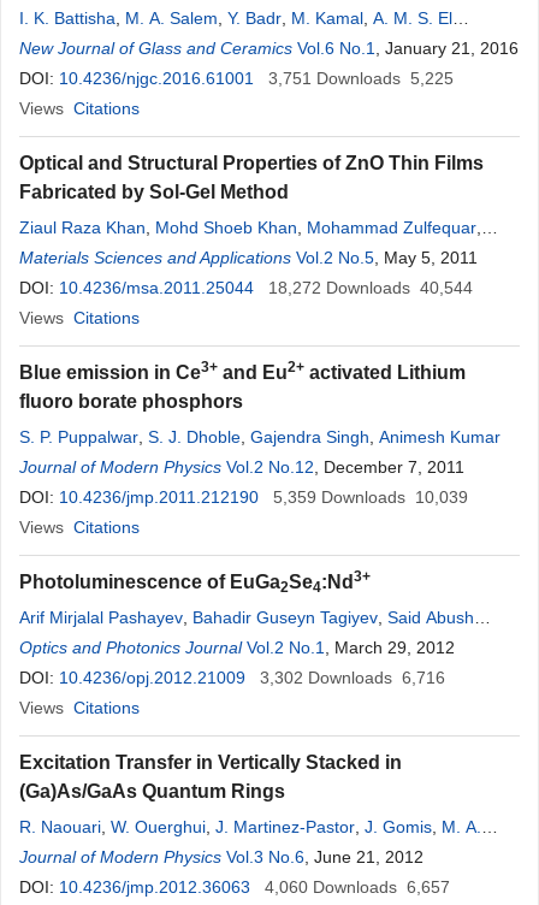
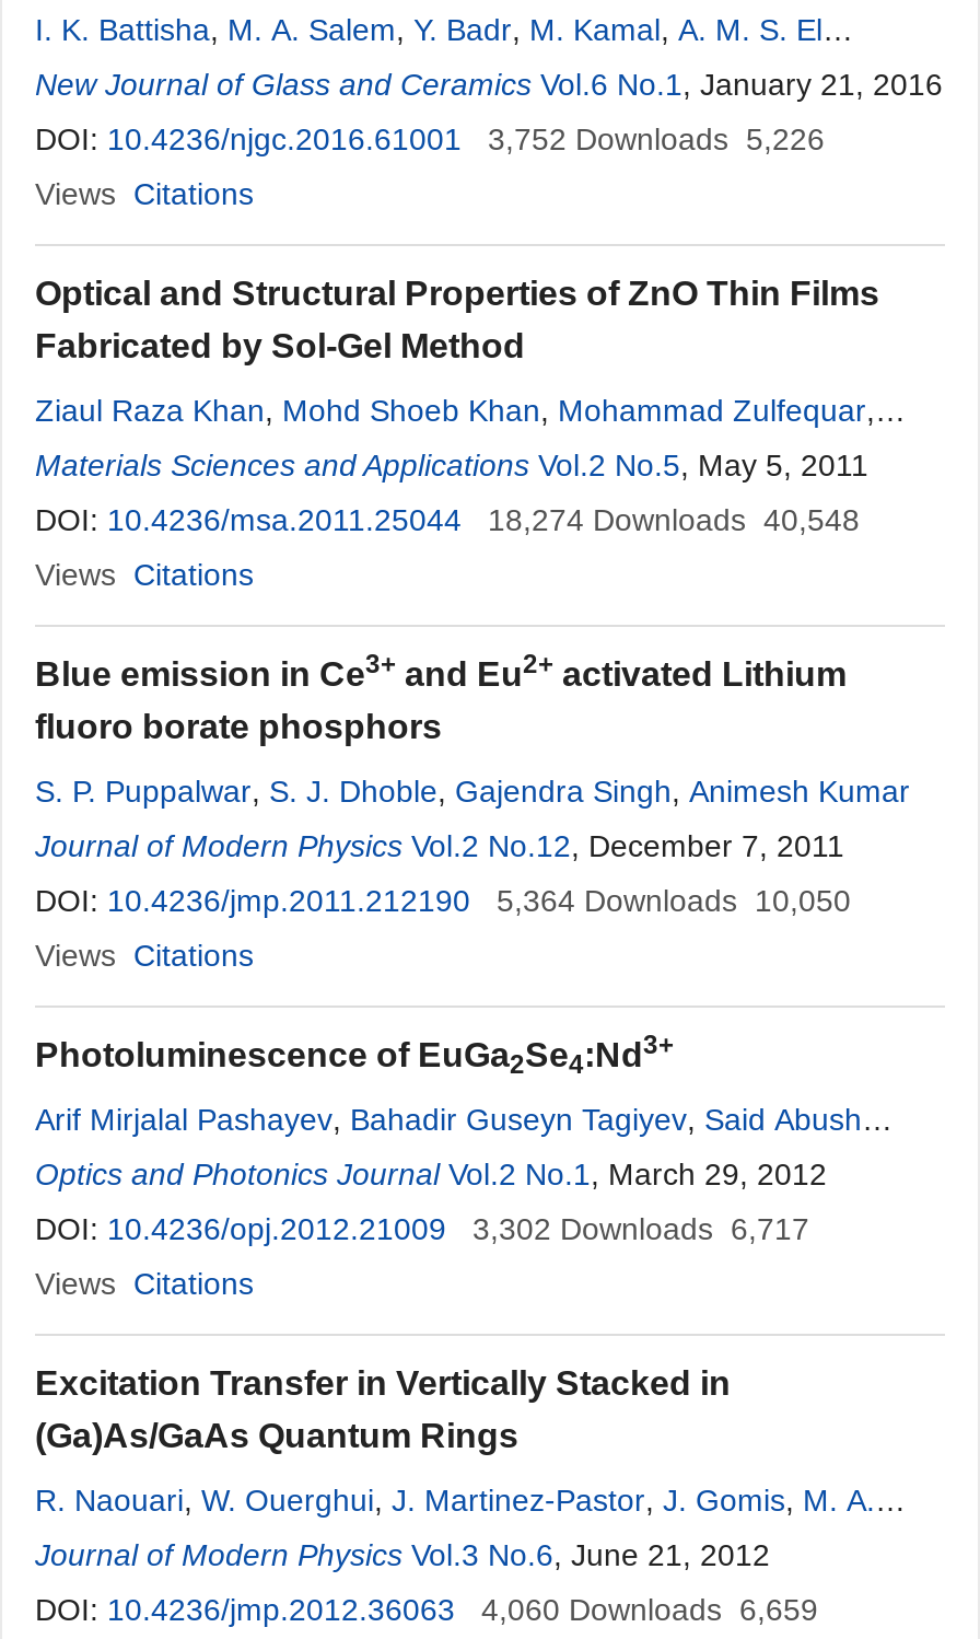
[19,69,454,88] DOI: 10.4236/njgc.2016.61001 3,751 Downloads 5,225 -> [35,121,825,156] DOI: 10.4236/njgc.2016.61001 3,752 Downloads 5,226
[19,278,473,297] DOI: 10.4236/msa.2011.25044 18,272 Downloads 40,544 -> [35,502,860,537] DOI: 10.4236/msa.2011.25044 18,274 Downloads 40,548
[19,487,468,507] DOI: 10.4236/jmp.2011.212190 5,359 Downloads 10,039 -> [35,883,851,918] DOI: 10.4236/jmp.2011.212190 5,364 Downloads 10,050
[19,668,445,687] DOI: 10.4236/opj.2012.21009 3,302 Downloads 6,716 -> [35,1211,809,1246] DOI: 10.4236/opj.2012.21009 3,302 Downloads 6,717
[19,877,450,897] DOI: 10.4236/jmp.2012.36063 4,060 Downloads 6,657 -> [35,1592,818,1627] DOI: 10.4236/jmp.2012.36063 4,060 Downloads 6,659

